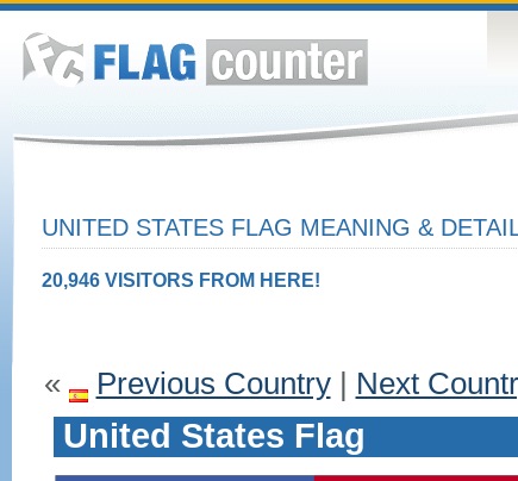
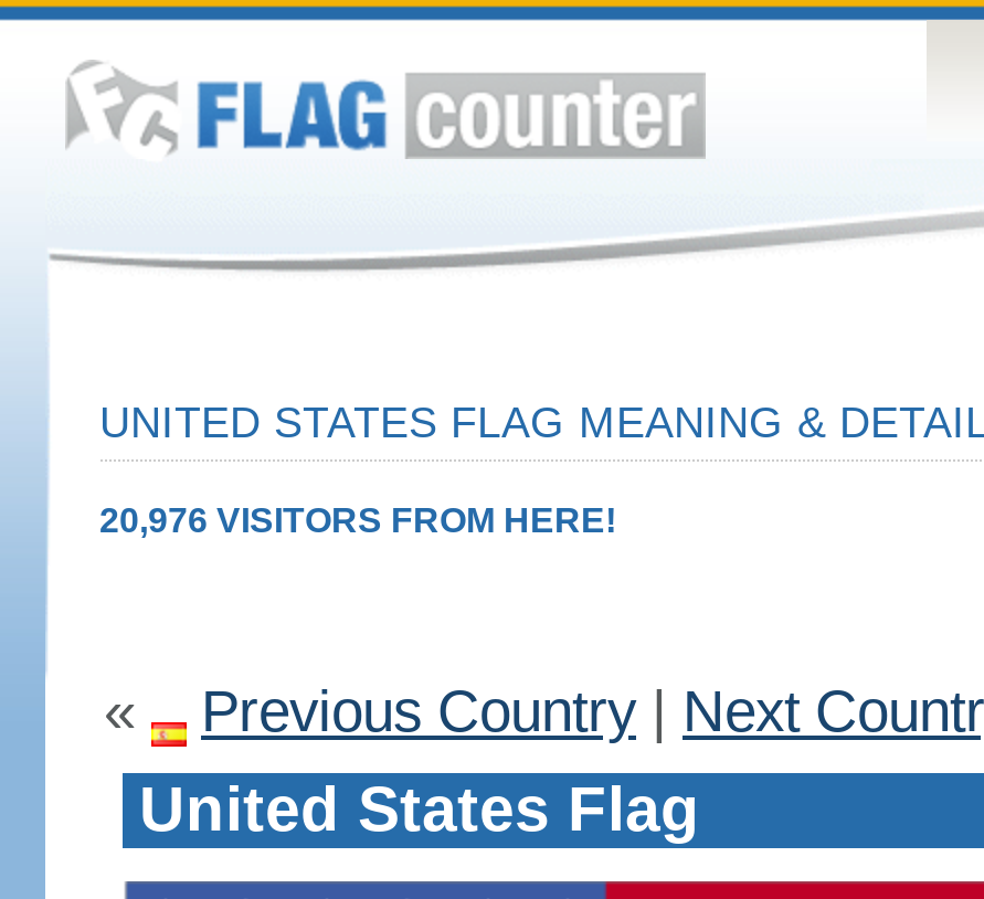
[41,270,320,291] 20,946 VISITORS FROM HERE! -> [99,501,616,539] 20,976 VISITORS FROM HERE!

